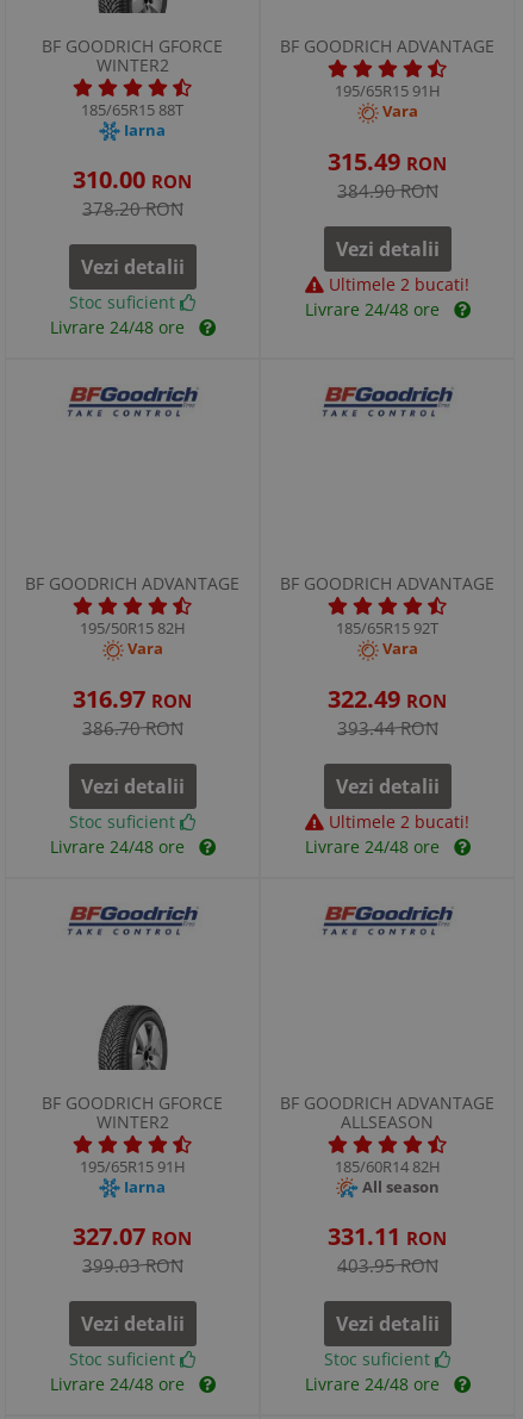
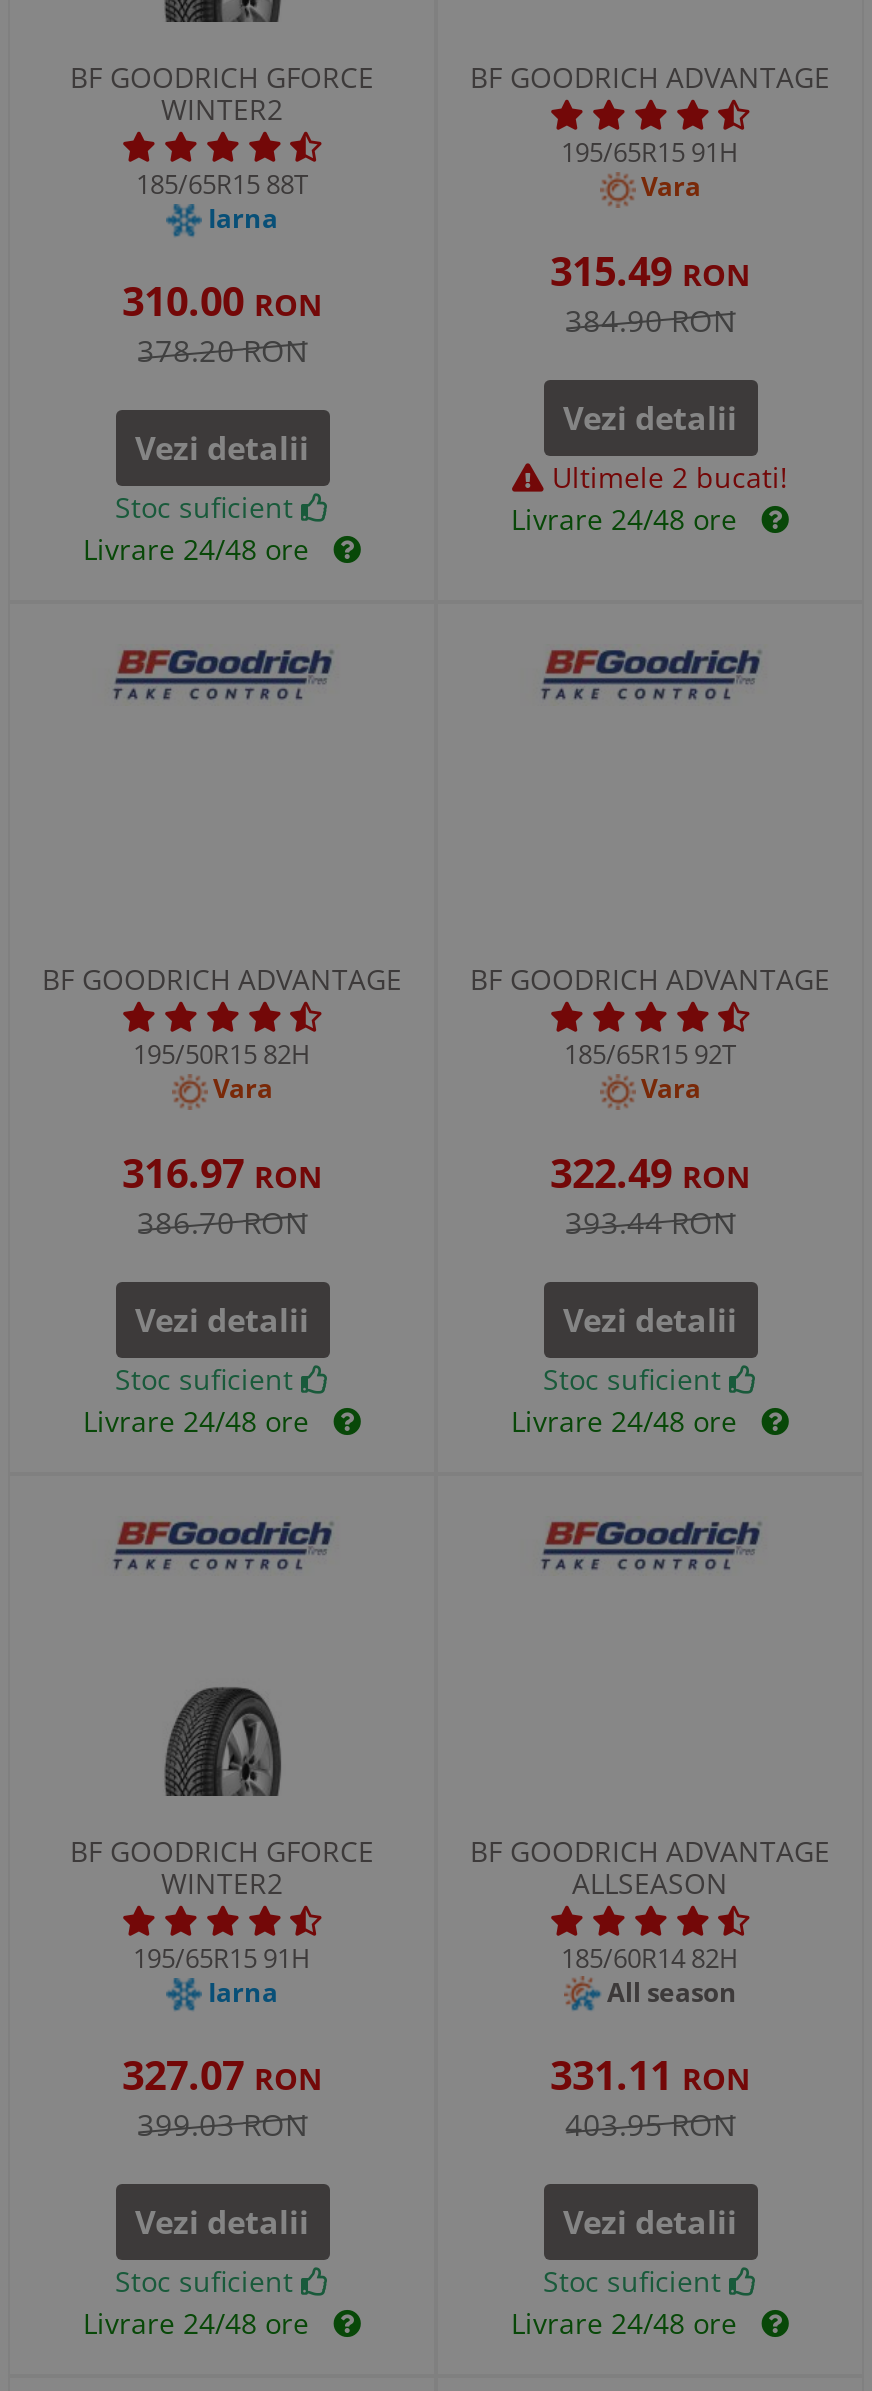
[324,810,469,832] Ultimele 2 bucati! -> [543,1359,729,1397] Stoc suficient

